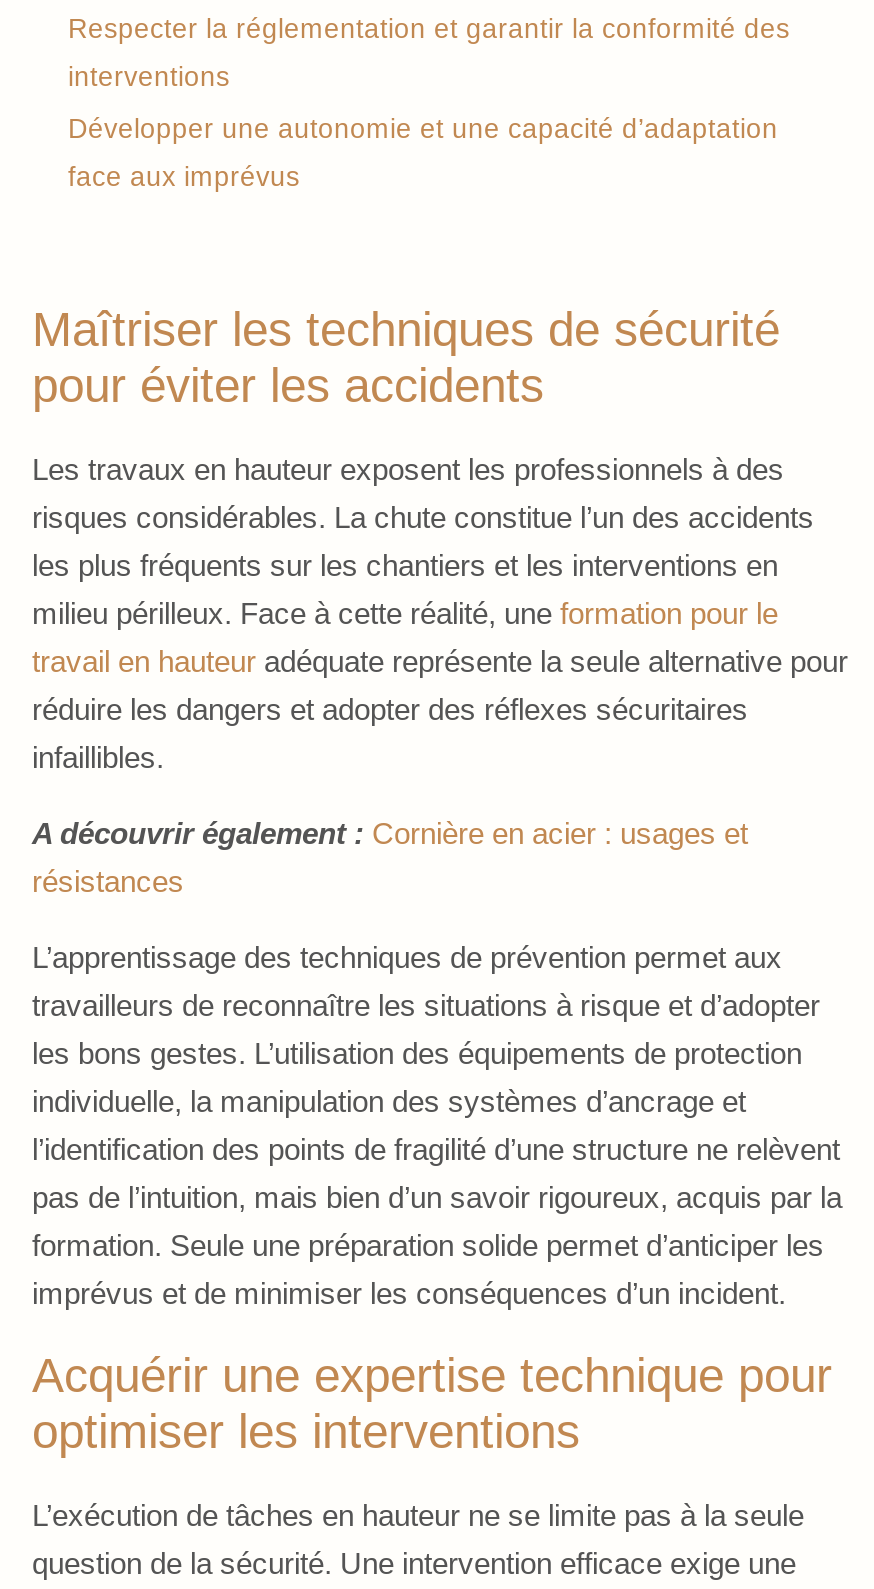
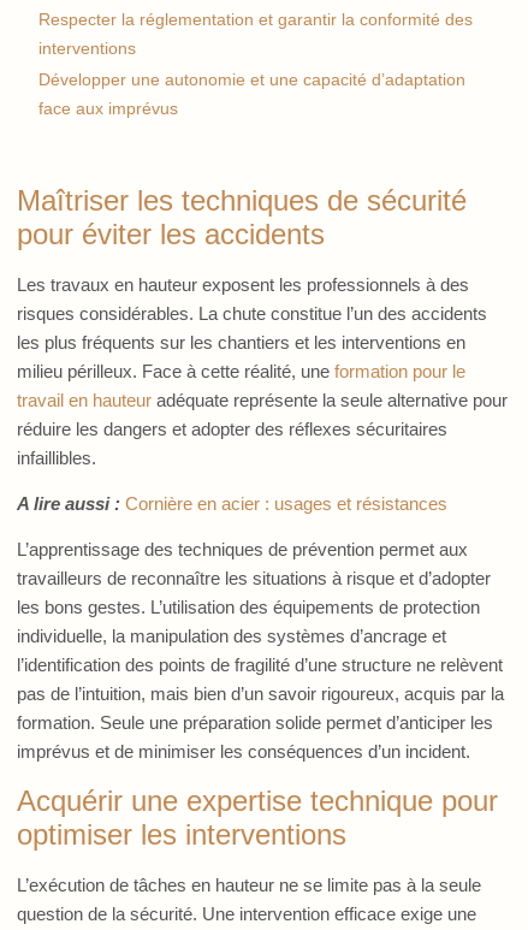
[32,816,748,898] A découvrir également : Cornière en acier : usages et | résistances -> [17,493,447,514] A lire aussi : Cornière en acier : usages et résistances

